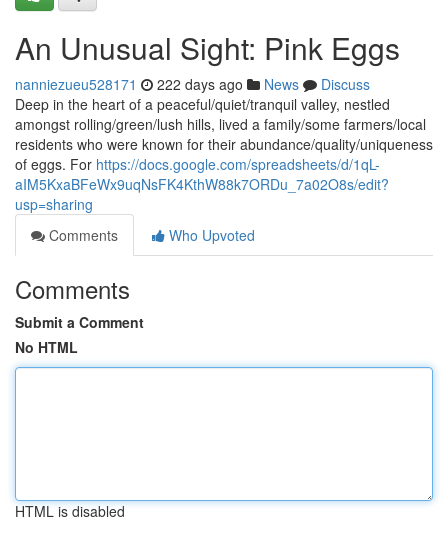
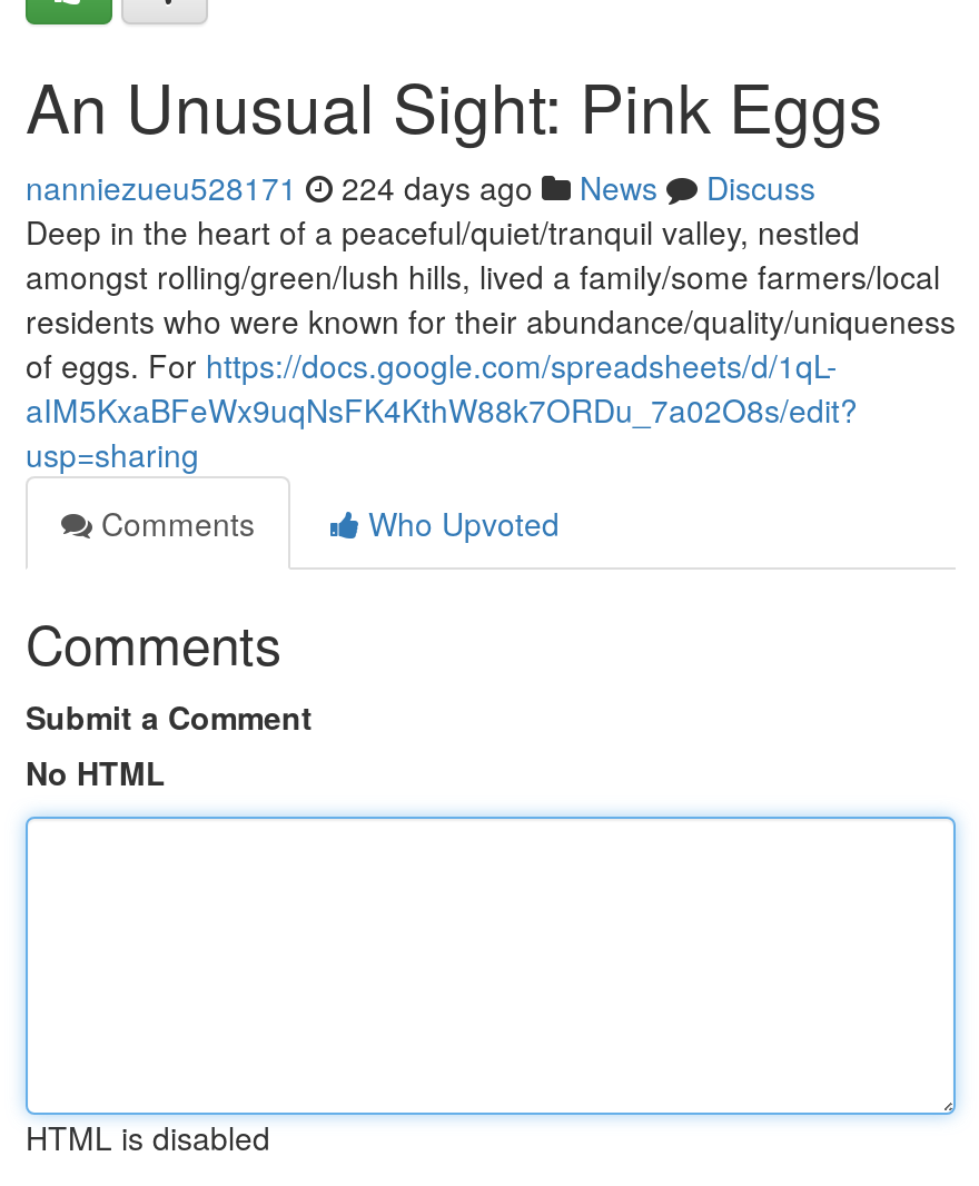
[15,74,370,94] nanniezueu528171 222 days ago News Discuss -> [26,165,815,209] nanniezueu528171 224 days ago News Discuss

